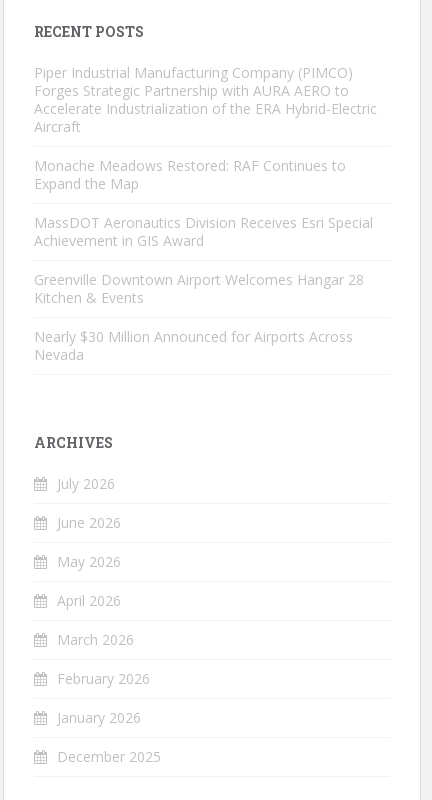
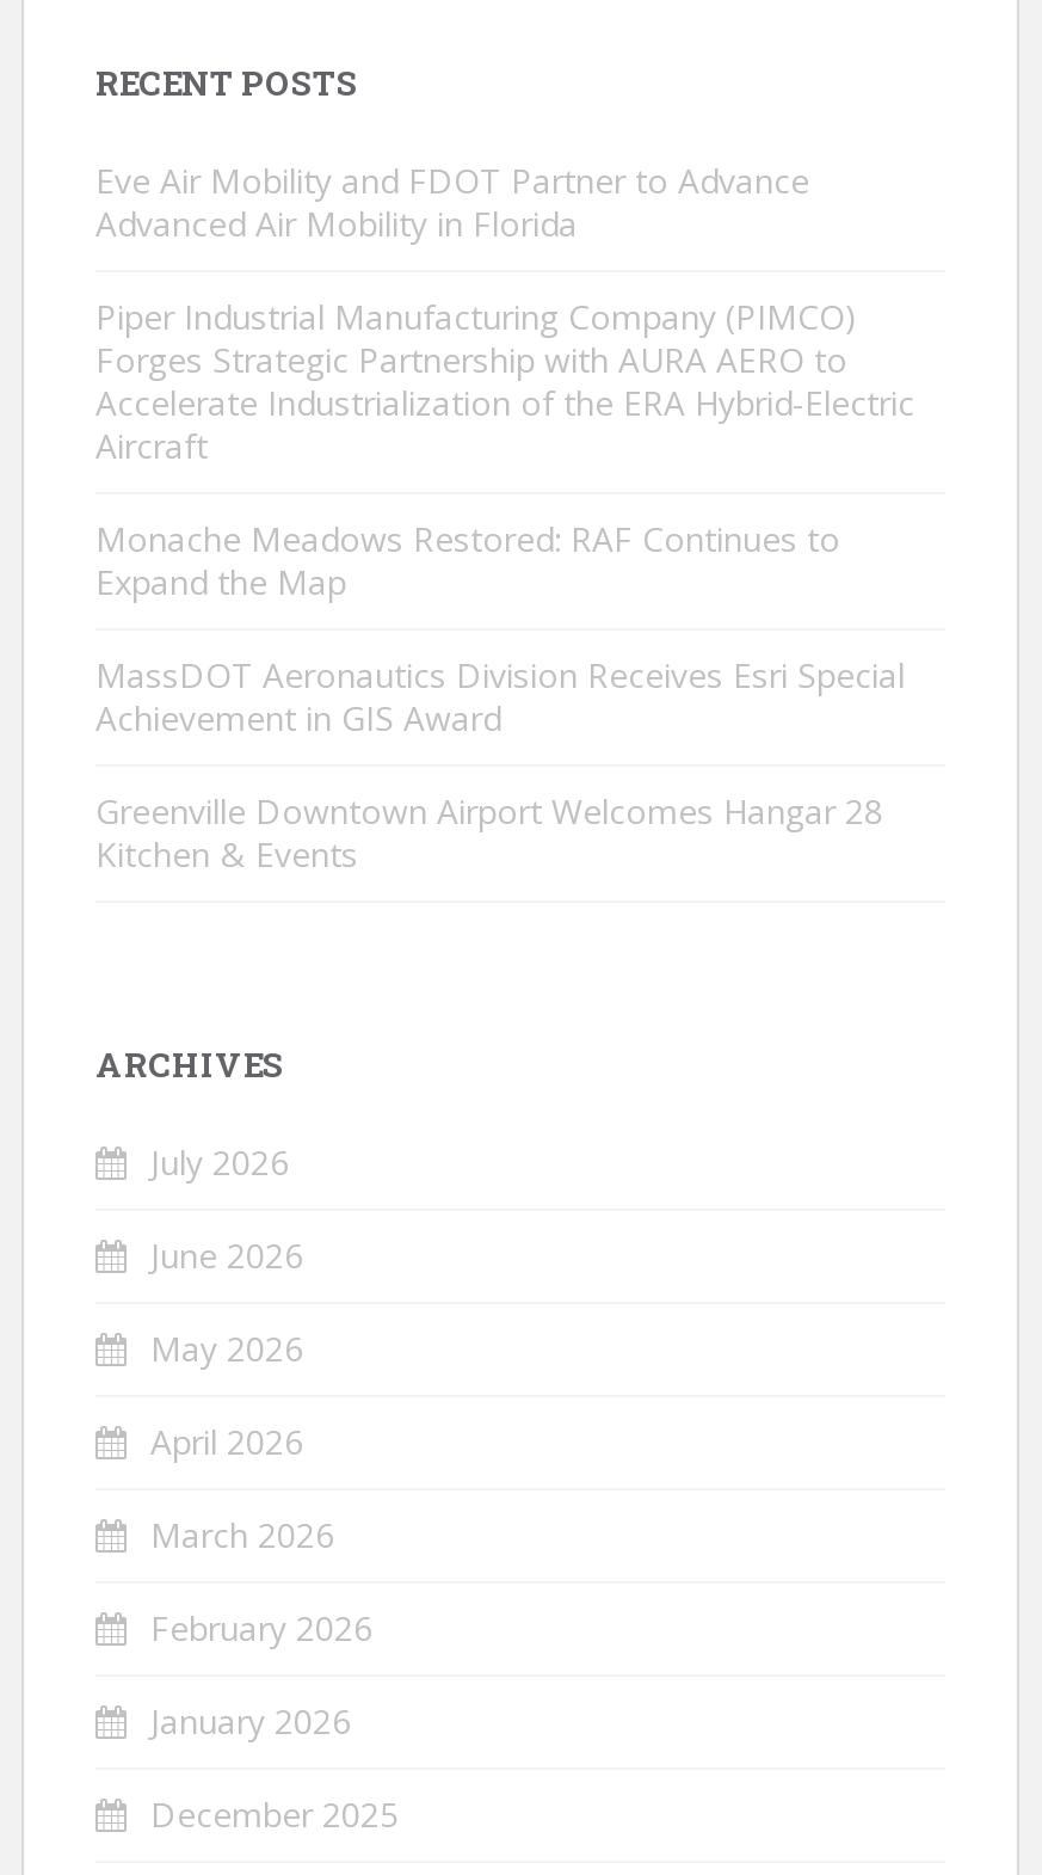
none -> [95,157,809,245] Eve Air Mobility and FDOT Partner to Advance | Advanced Air Mobility in Florida
moved [34,63,377,307] -> [95,293,914,876]: Piper Industrial Manufacturing Company (PIMCO) | Forges Strategic Partnership with AURA AERO to | Accelerate Industrialization of the ERA Hybrid-Electric | ... | Greenville Downtown Airport Welcomes Hangar 28 | Kitchen & Events
[34,327,353,364] Nearly $30 Million Announced for Airports Across | Nevada -> none

